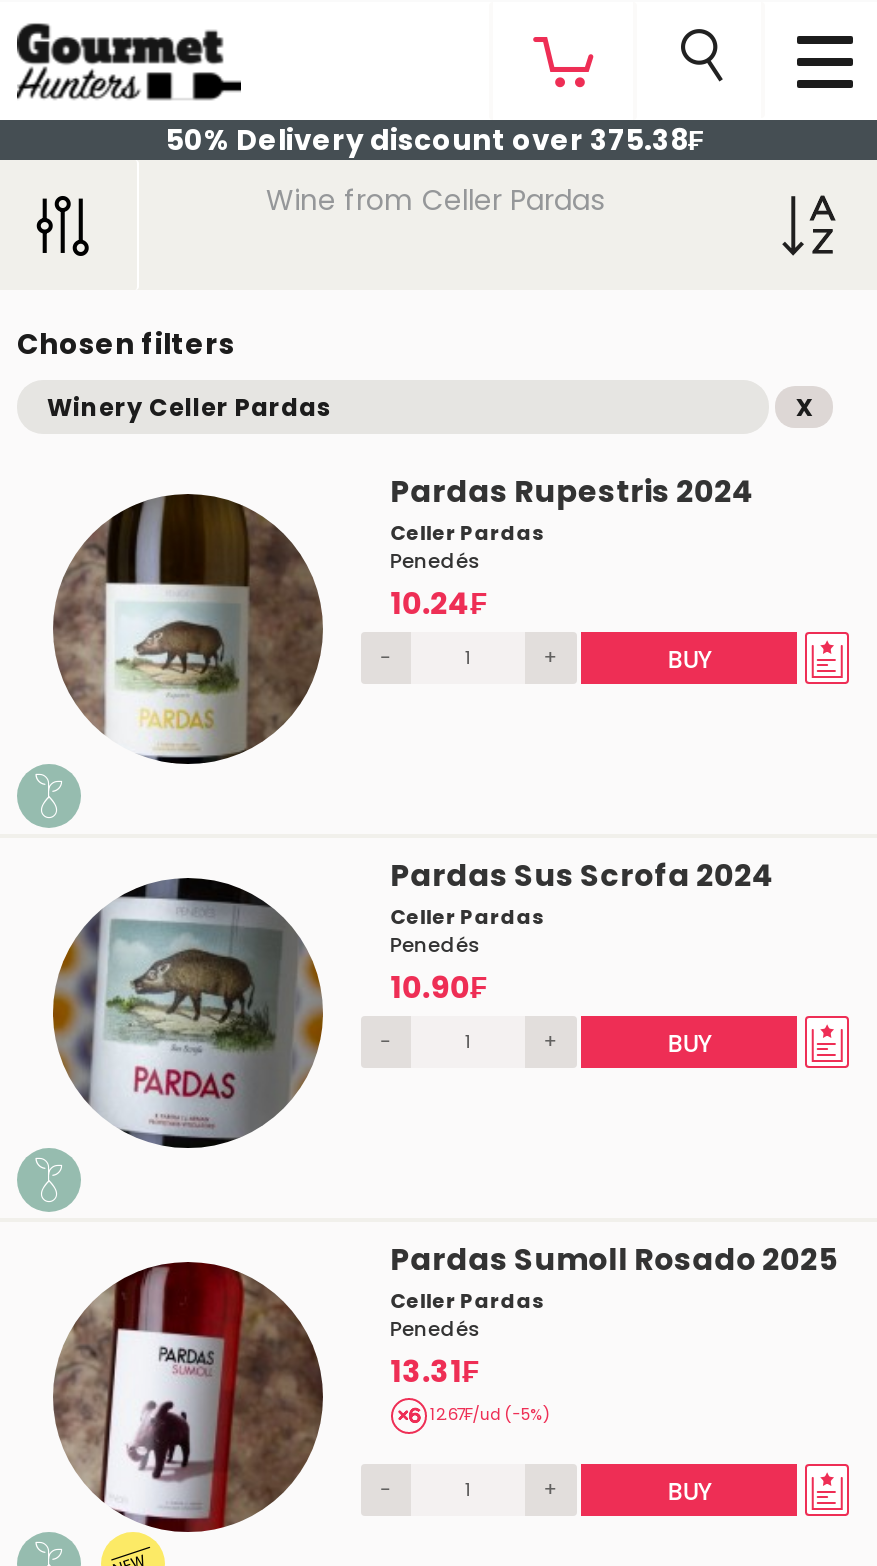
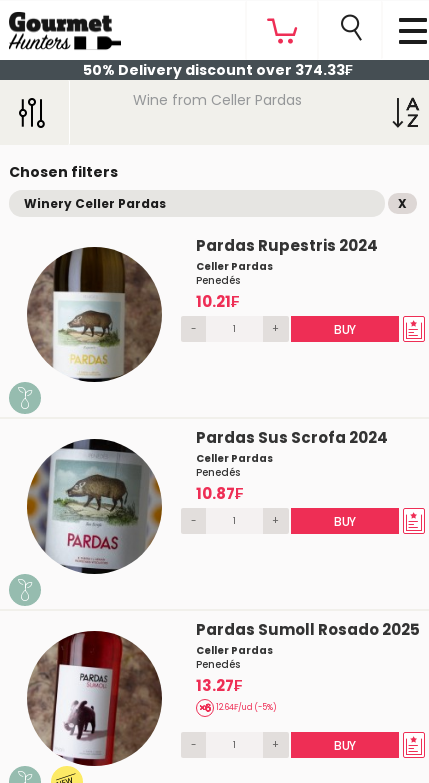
[166,120,704,160] 50% Delivery discount over 375.38₣ -> [83,60,353,80] 50% Delivery discount over 374.33₣
[390,582,486,624] 10.24₣ -> [196,291,239,312] 10.21₣
[390,966,486,1008] 10.90₣ -> [196,483,243,504] 10.87₣
[390,1350,550,1426] 13.31₣ | 12.67₣/ud (-5%) -> [196,675,277,713] 13.27₣ | 12.64₣/ud (-5%)

